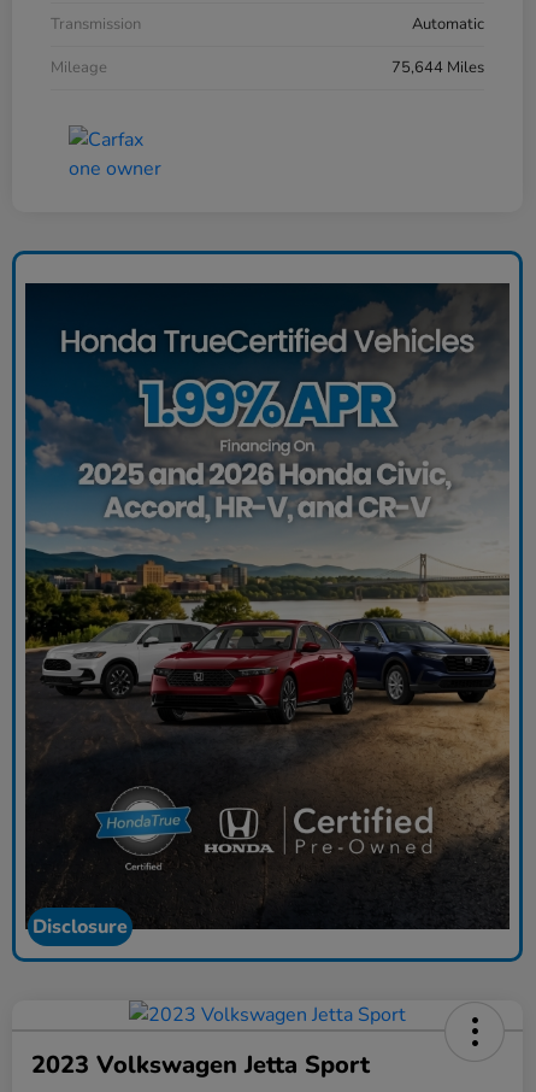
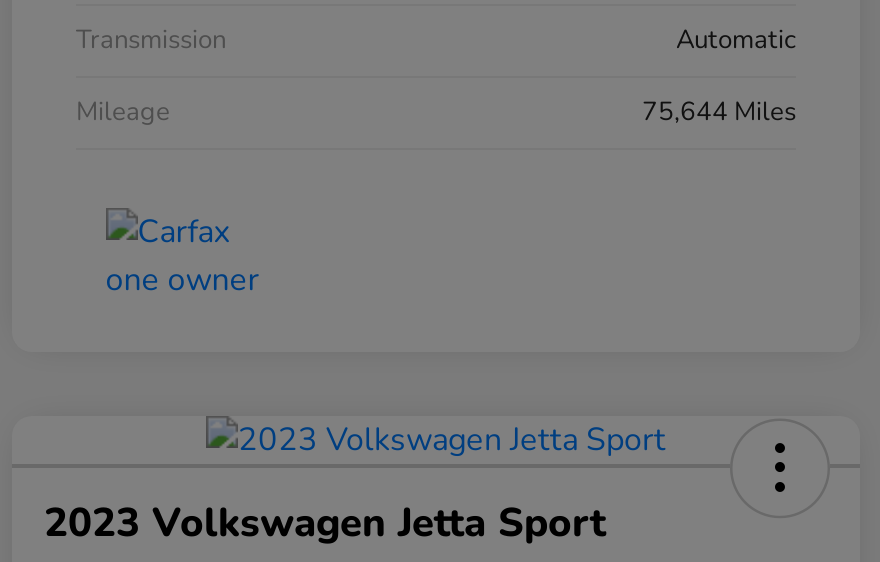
[11,249,524,963] [image] | Disclosure -> none

